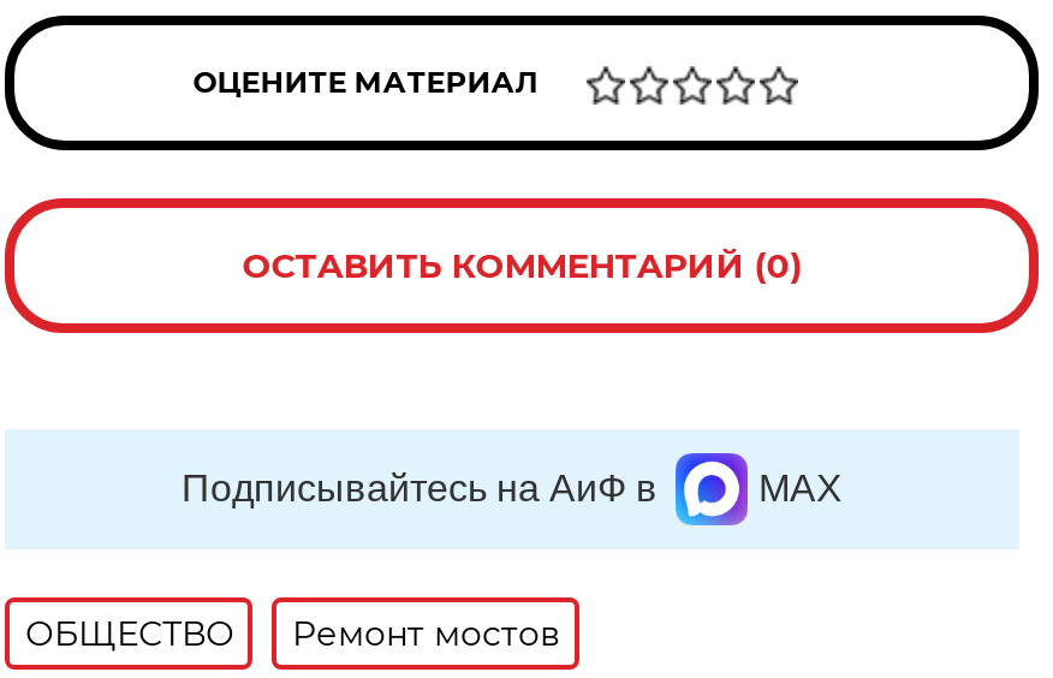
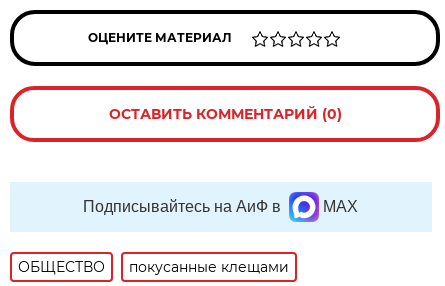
[292,612,561,655] Ремонт мостов -> [129,258,289,276] покусанные клещами

